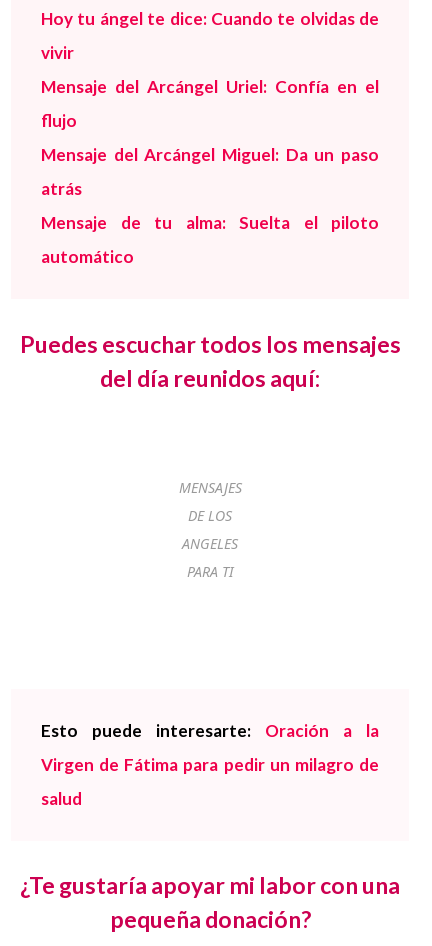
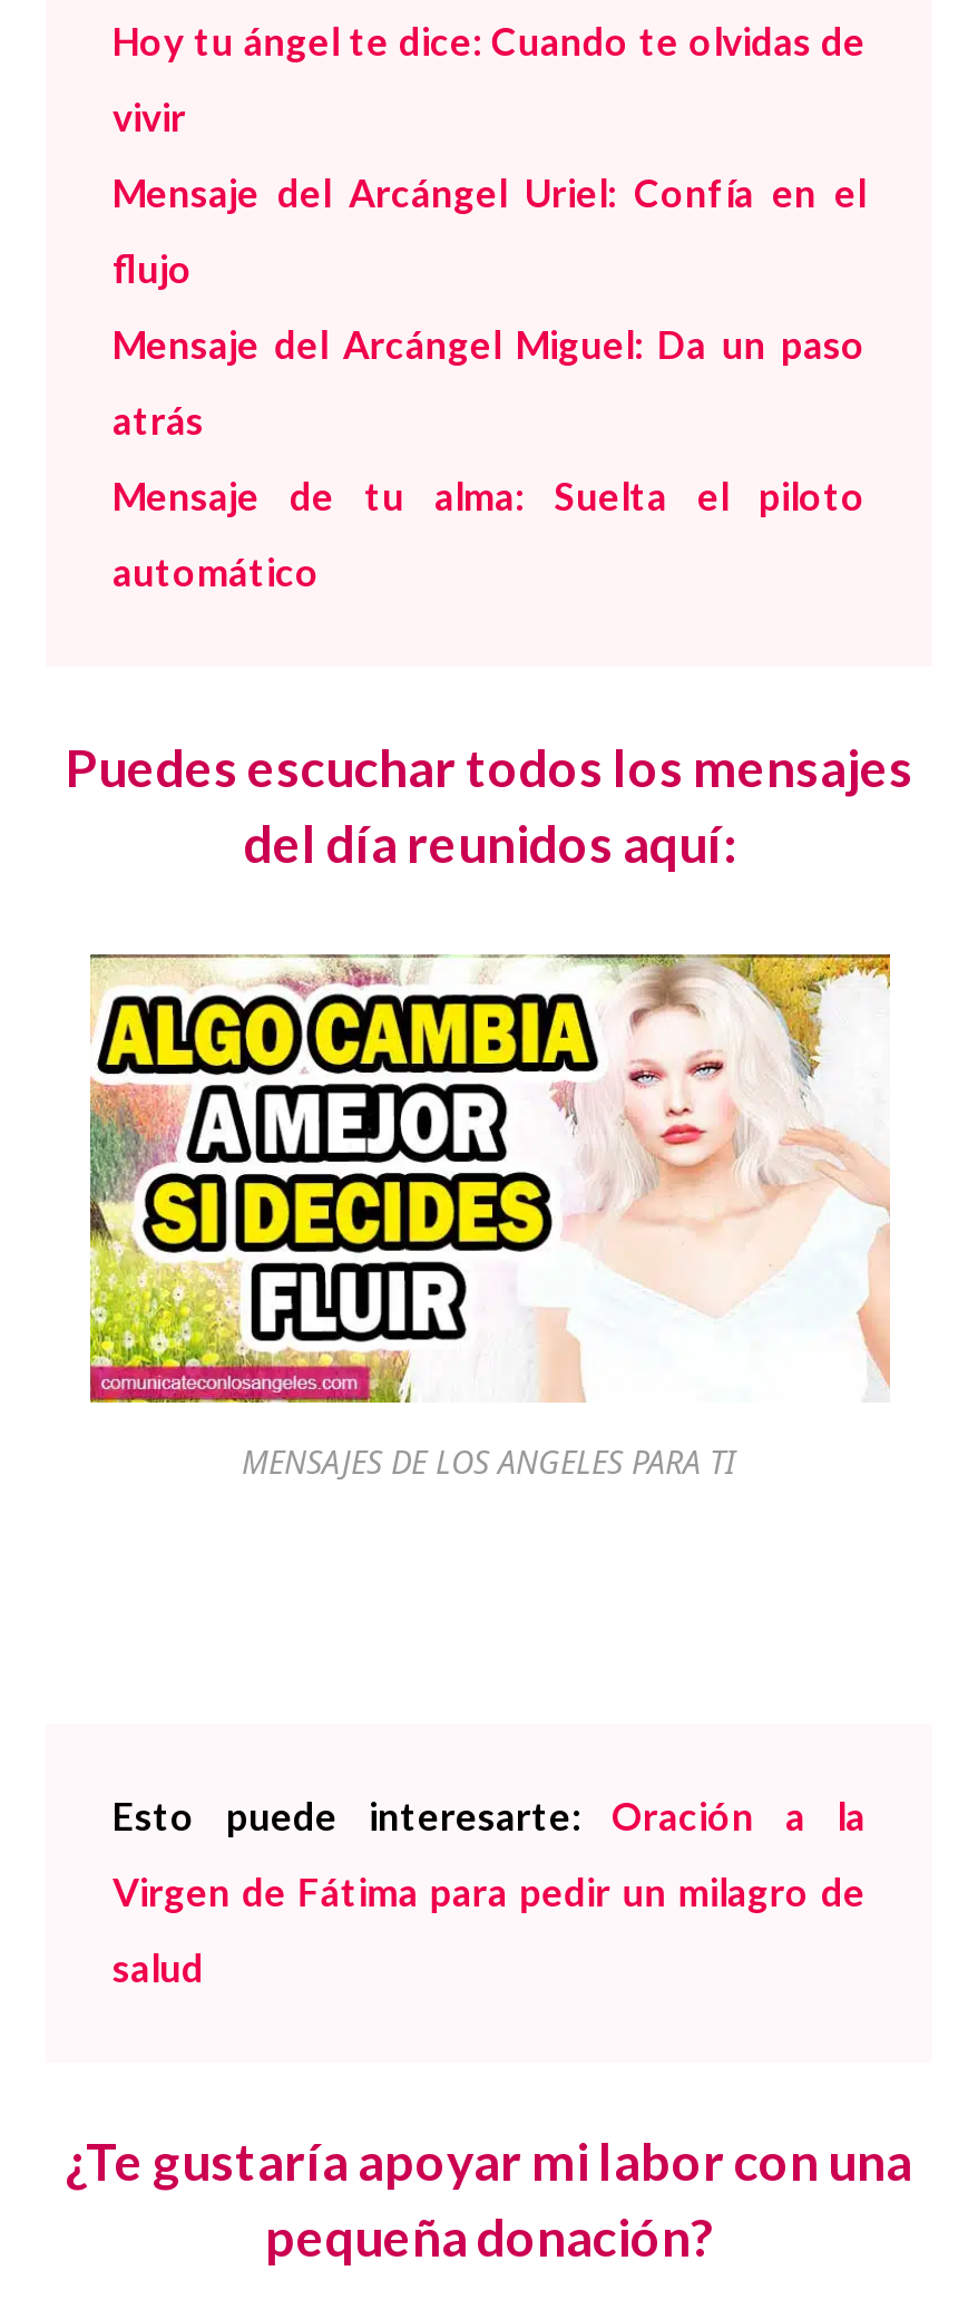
none -> [88,952,892,1405] [image]

